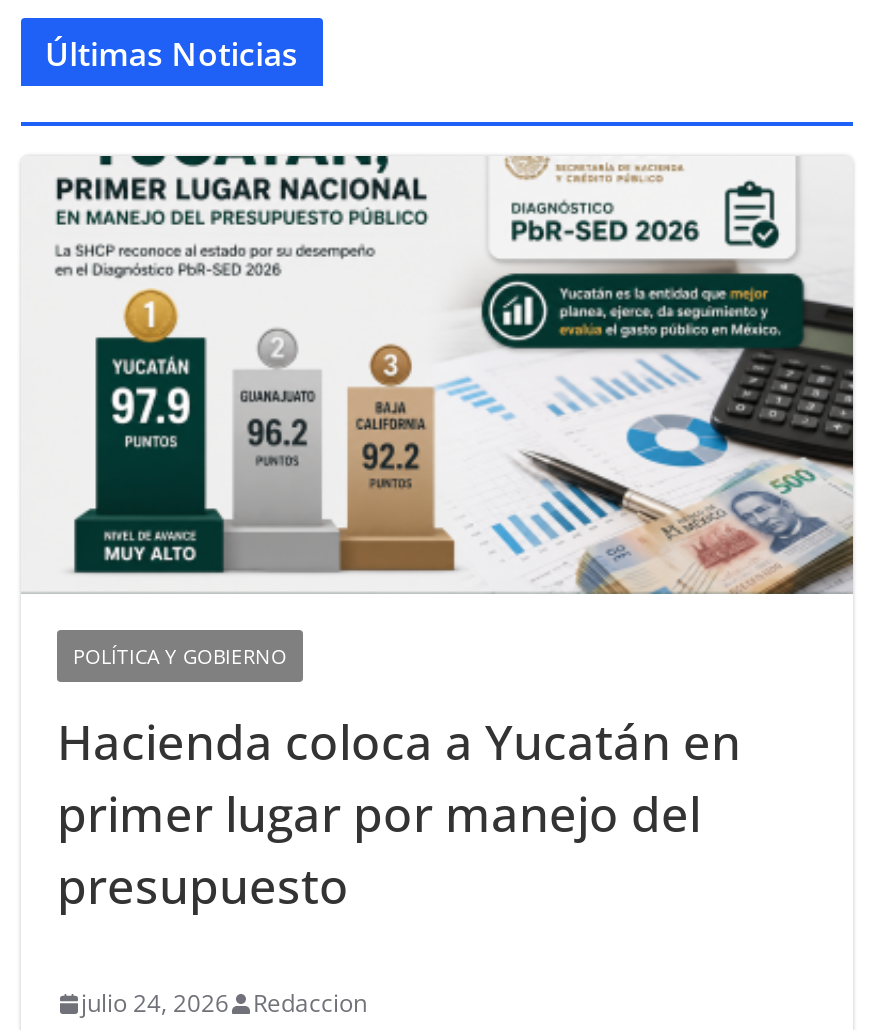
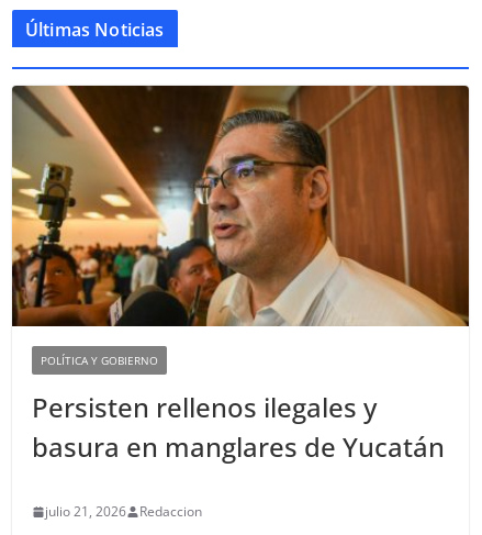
[21,154,855,596] [image] -> [11,85,470,327] [image]
[57,708,741,918] Hacienda coloca a Yucatán en | primer lugar por manejo del | presupuesto -> [32,389,445,465] Persisten rellenos ilegales y | basura en manglares de Yucatán
[81,986,367,1020] julio 24, 2026 Redaccion -> [45,502,202,521] julio 21, 2026 Redaccion

